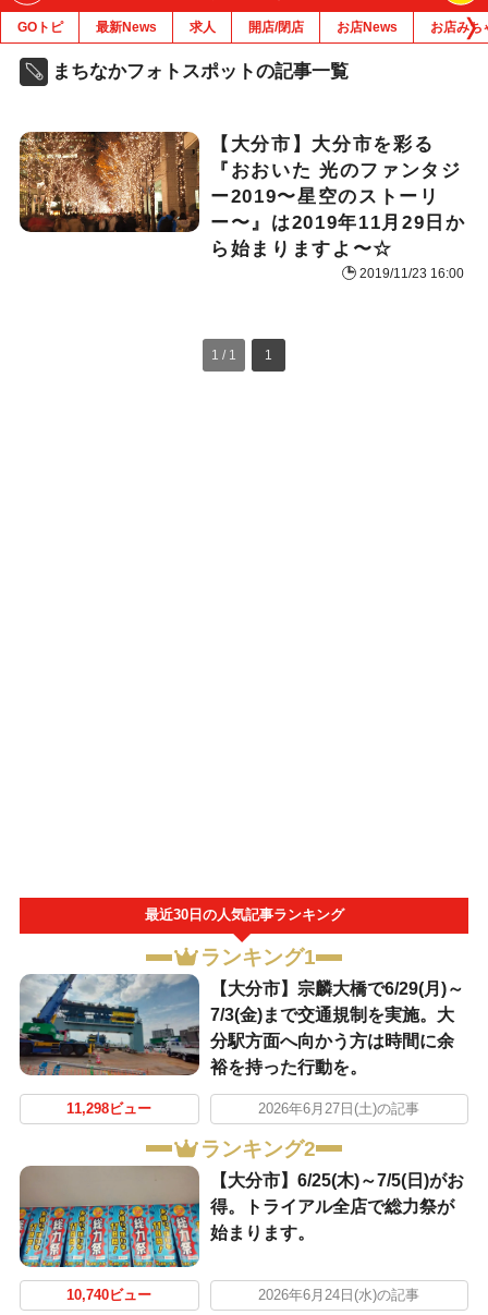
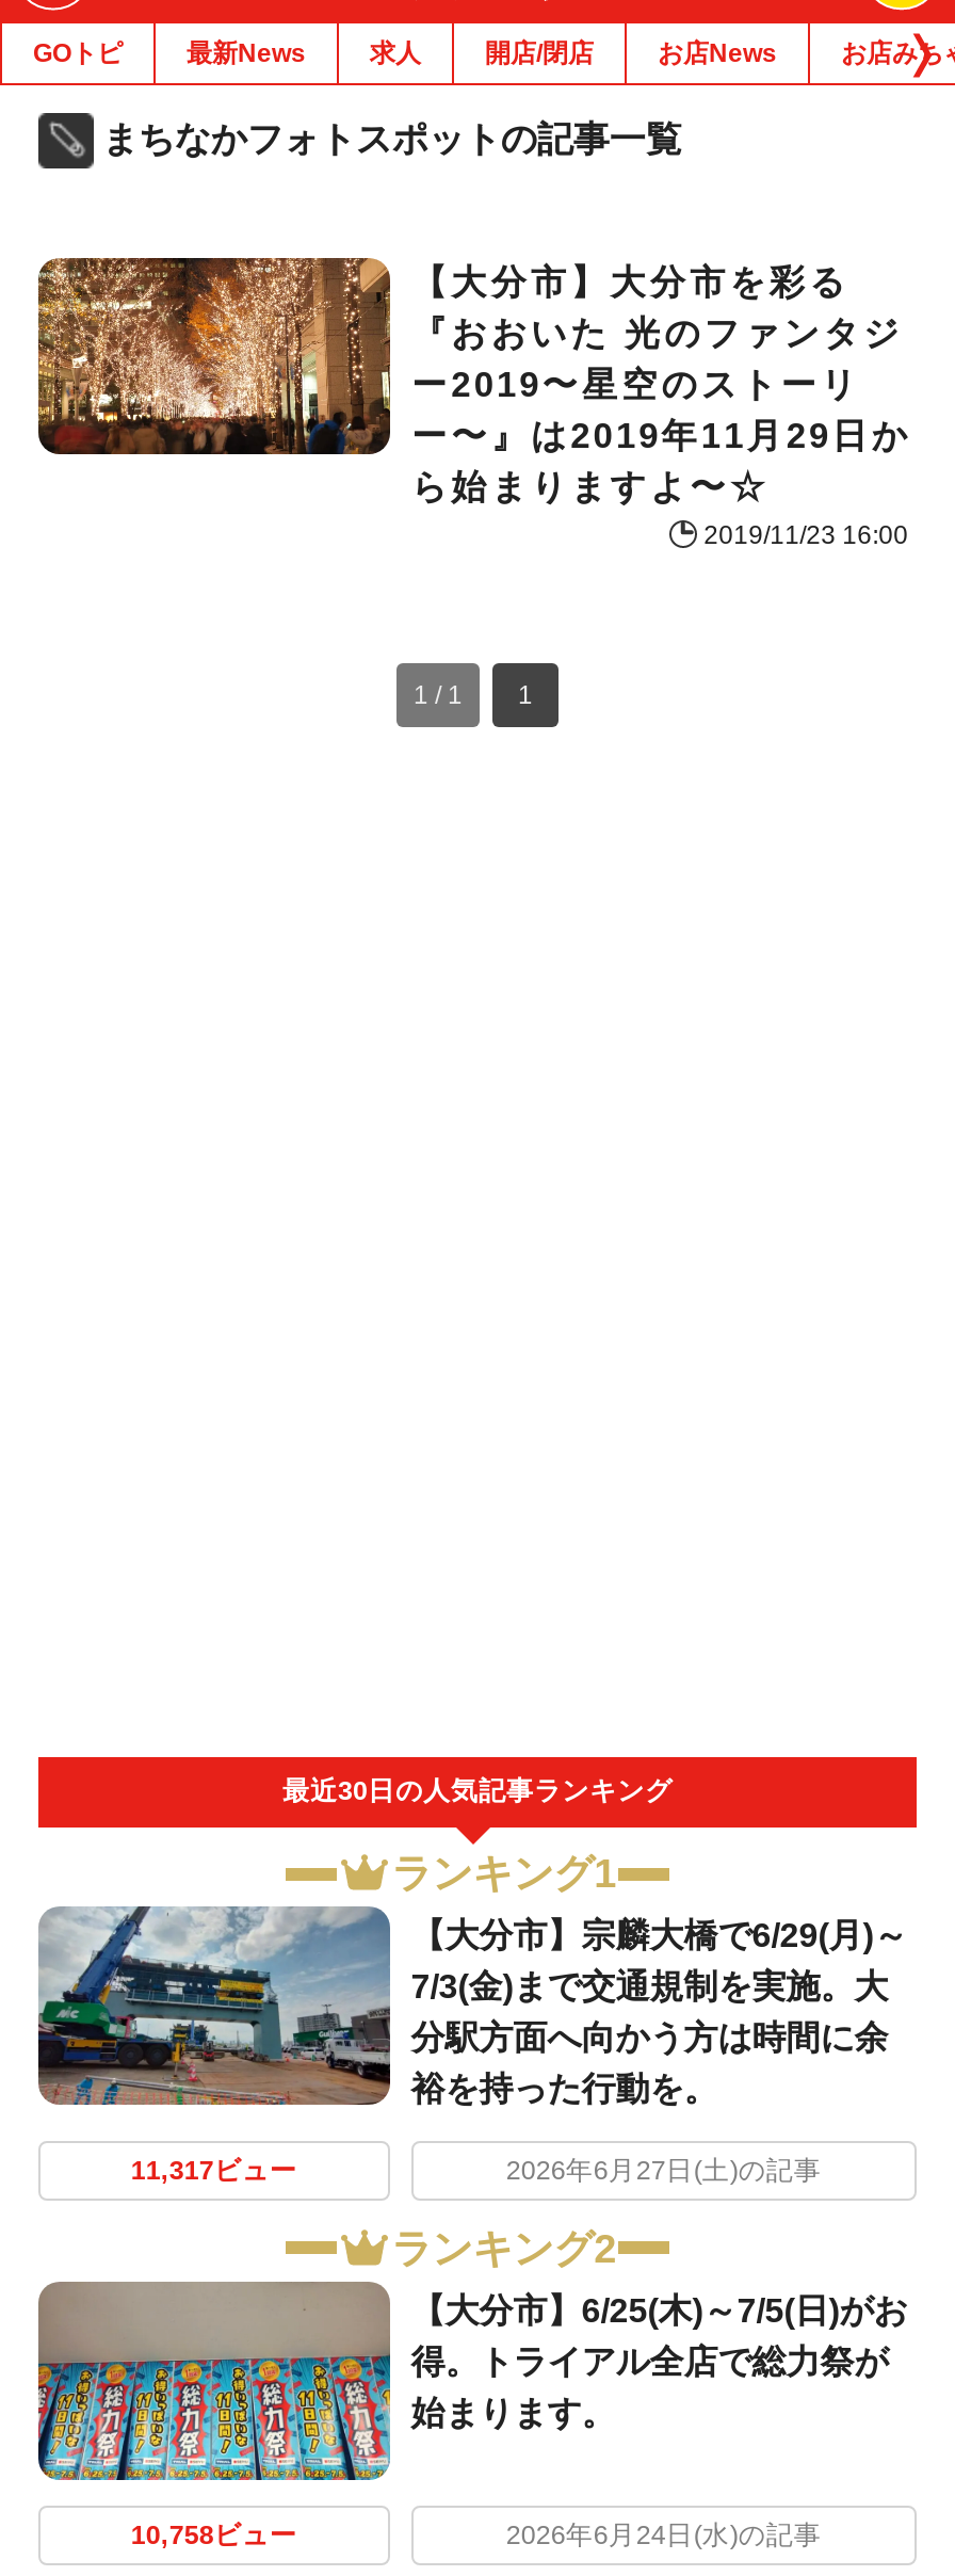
[67,1102,152,1117] 11,298ビュー -> [131,2157,297,2186] 11,317ビュー
[67,1287,152,1303] 10,740ビュー -> [131,2520,297,2550] 10,758ビュー

